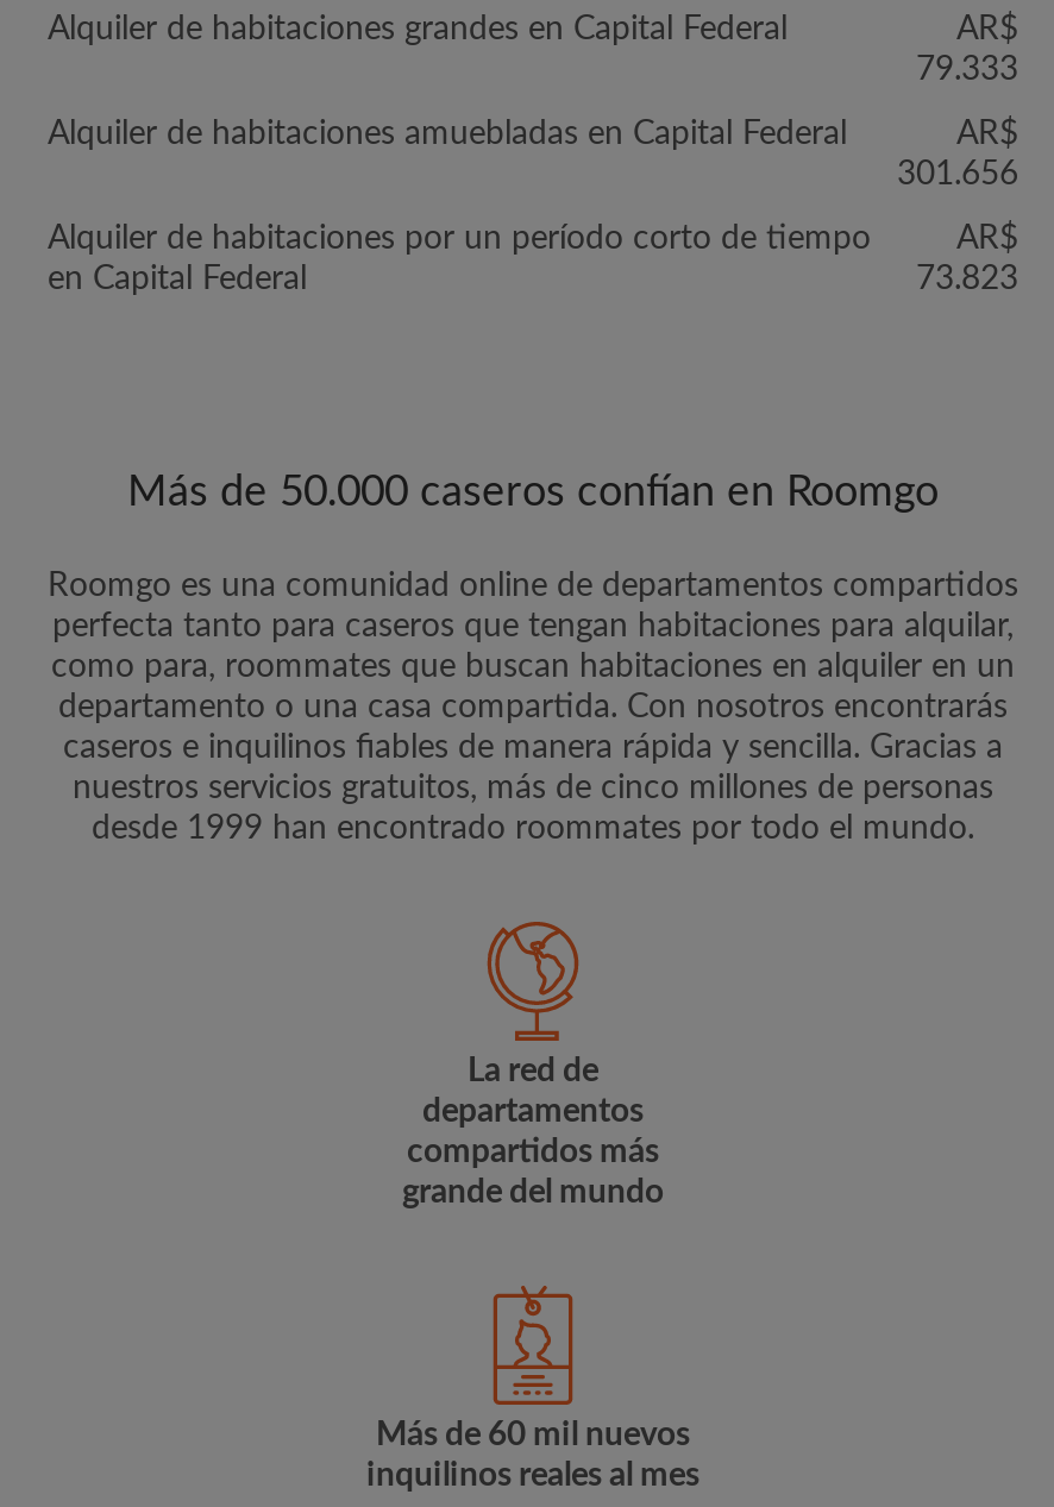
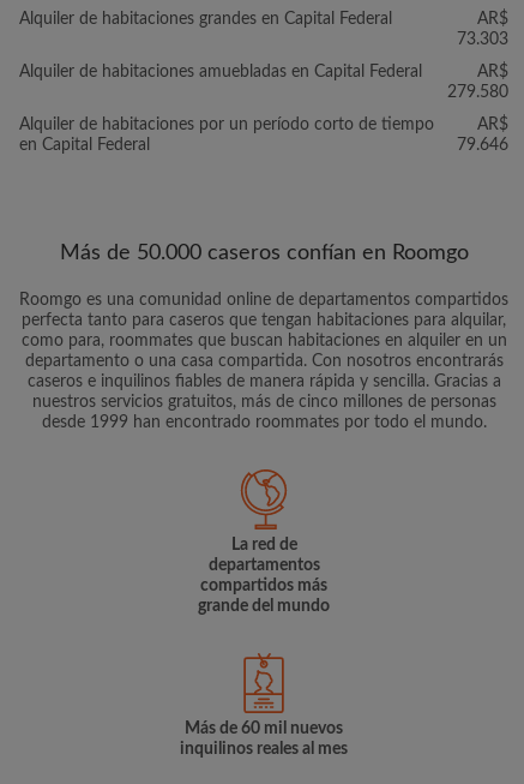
[916,54,1018,87] 79.333 -> [457,31,508,48] 73.303
[897,158,1018,191] 301.656 -> [447,84,508,101] 279.580
[916,263,1018,296] 73.823 -> [457,137,508,154] 79.646

